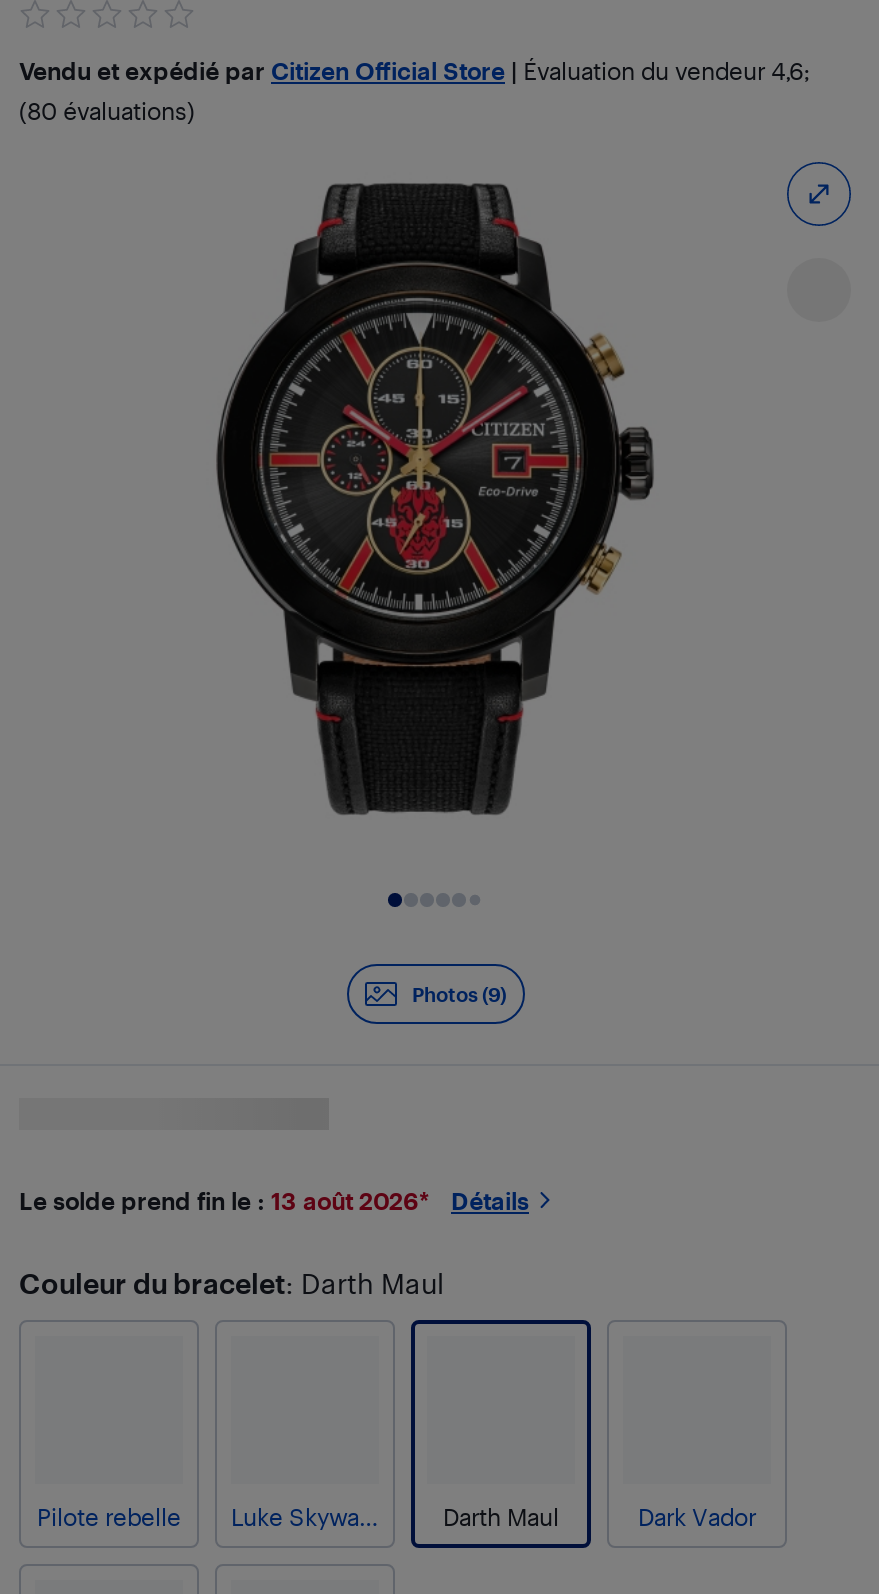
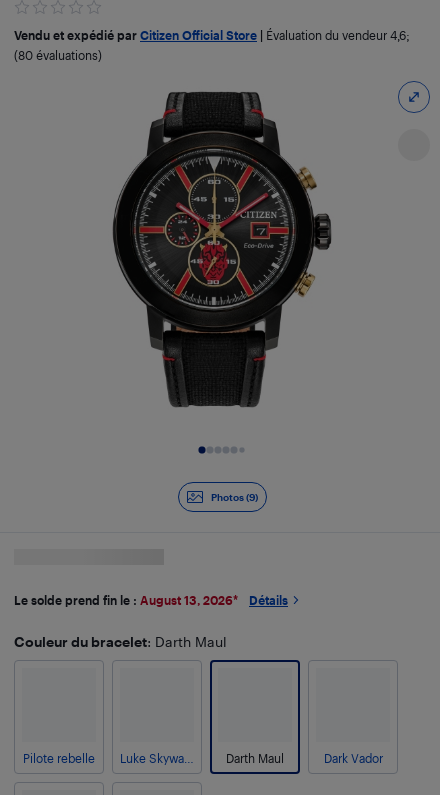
[19,1185,429,1213] Le solde prend fin le : 13 août 2026* -> [14,593,238,607] Le solde prend fin le : August 13, 2026*

